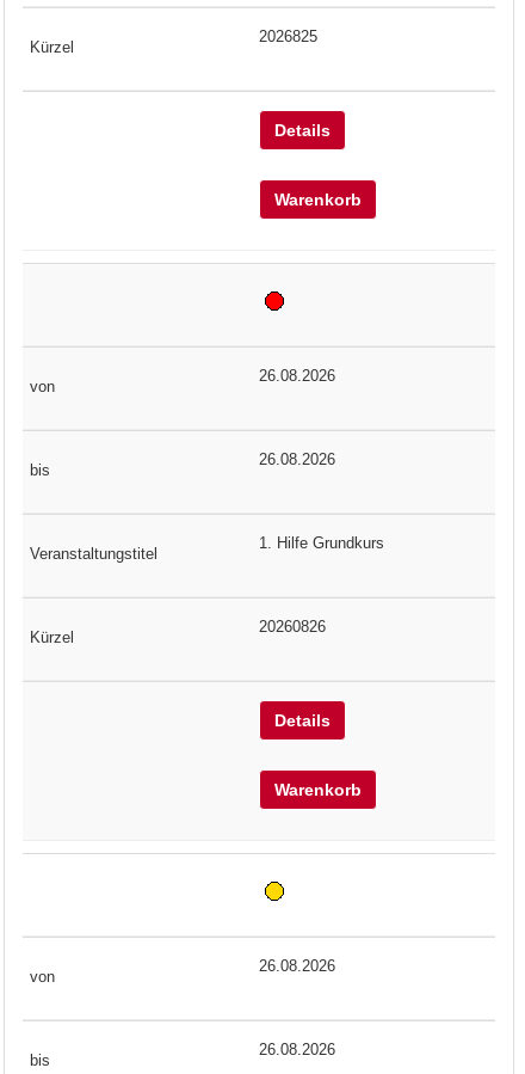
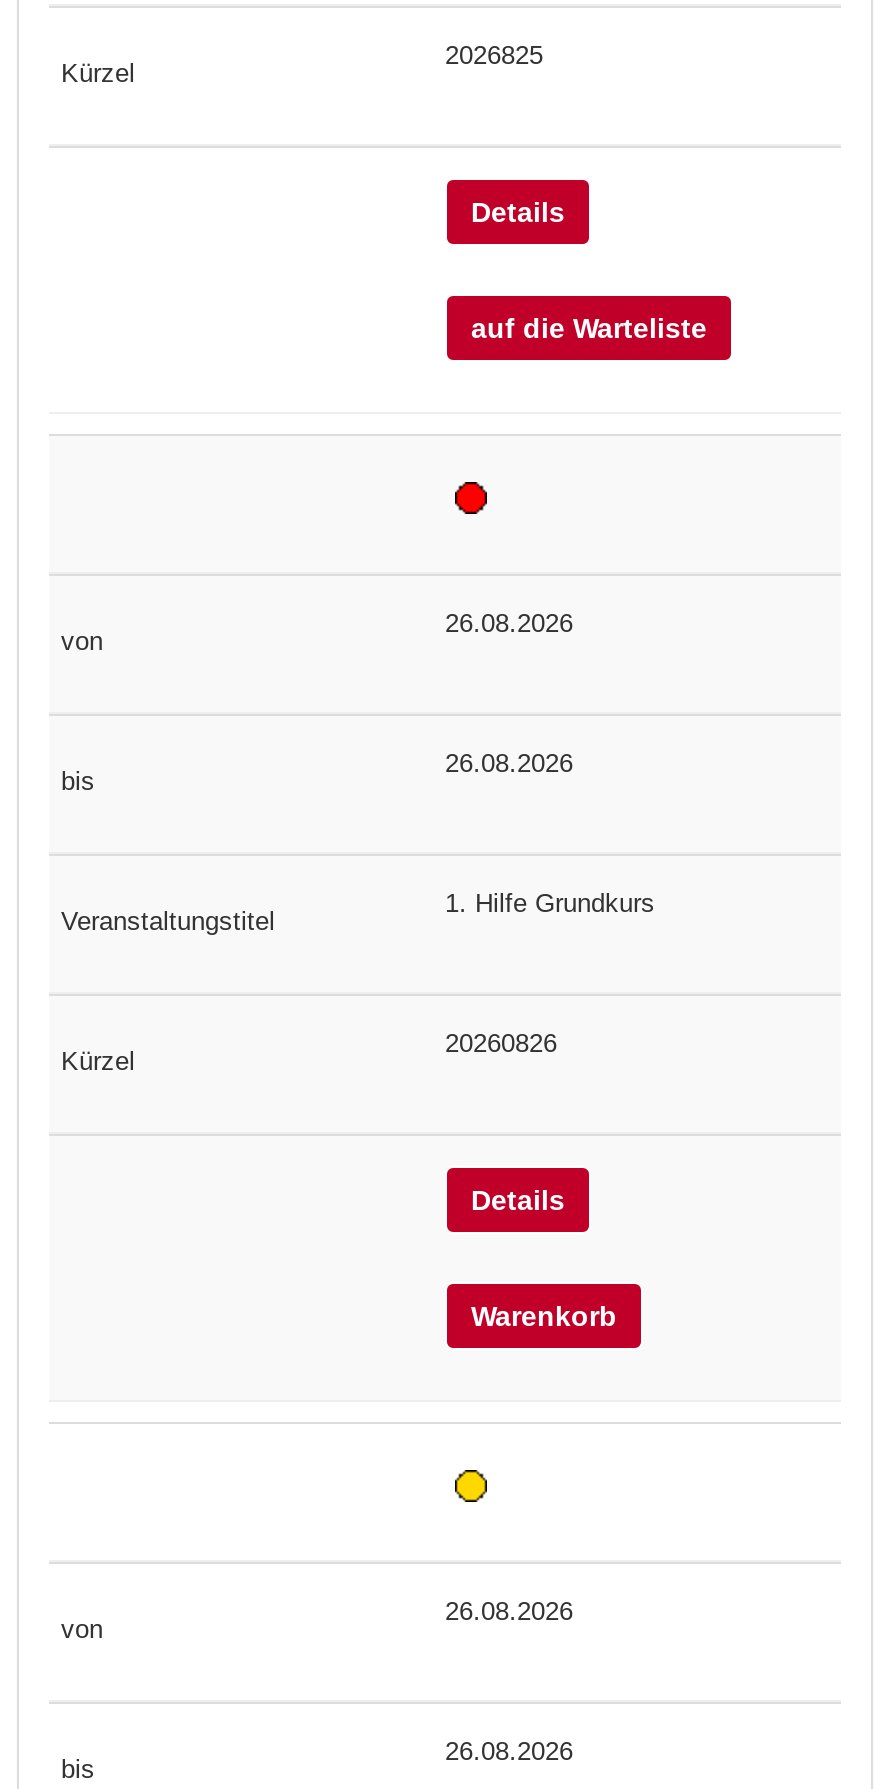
[274,190,362,210] Warenkorb -> [471,313,707,345] auf die Warteliste

